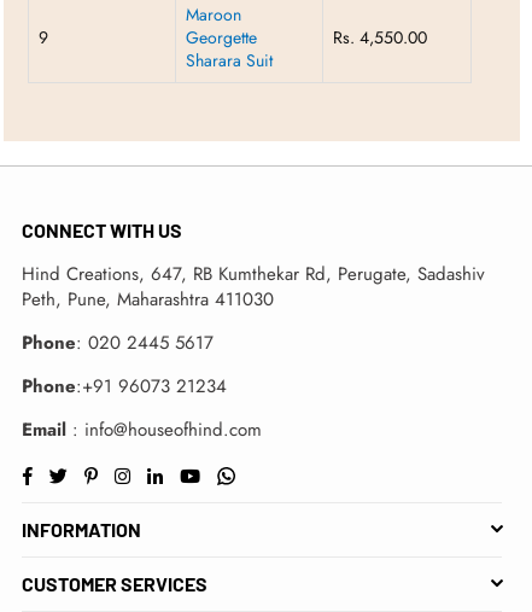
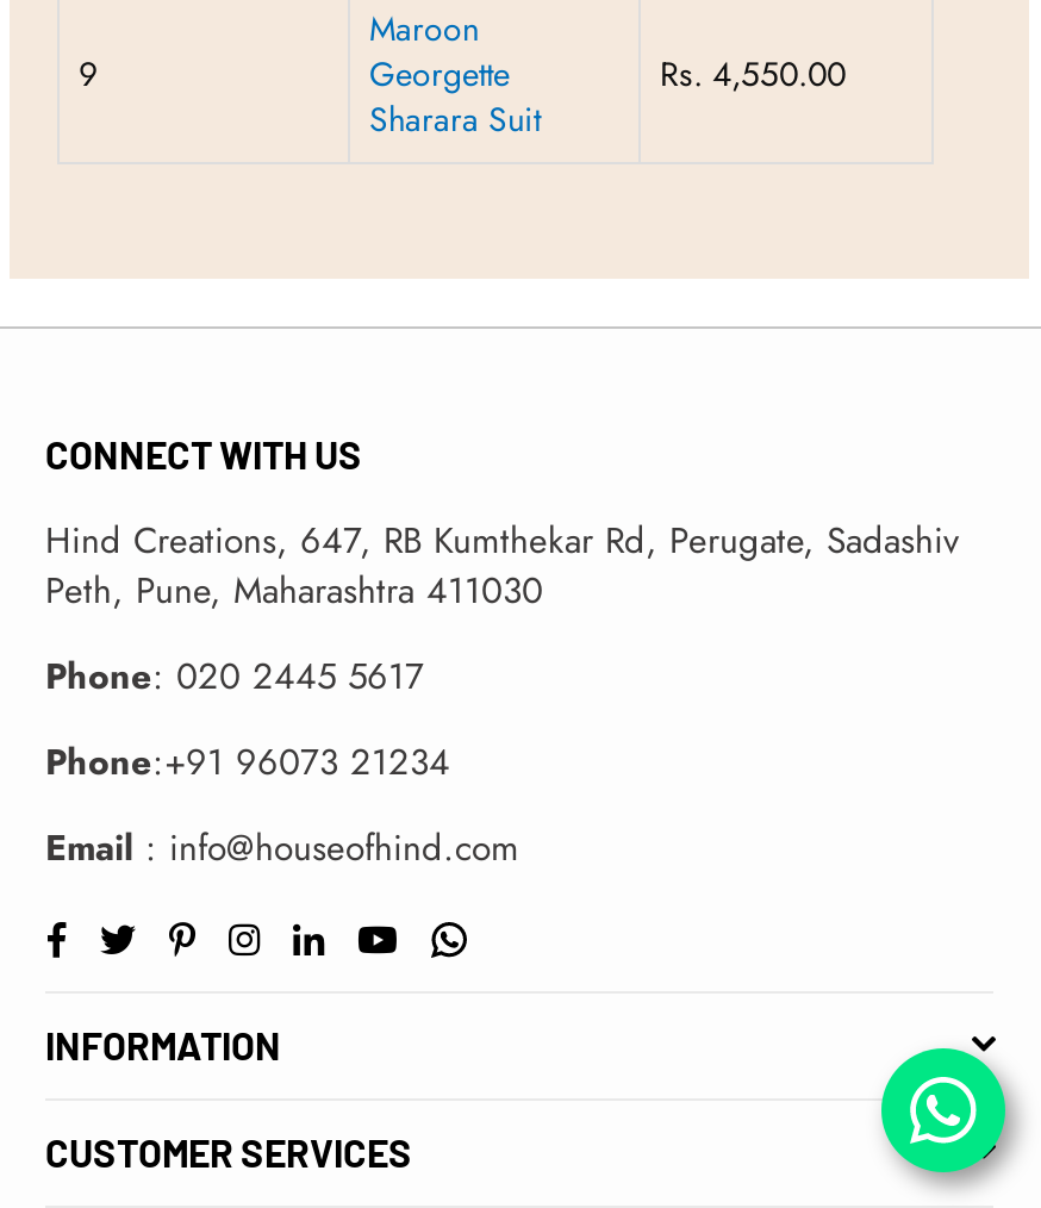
none -> [877,1046,1022,1191] [image]

